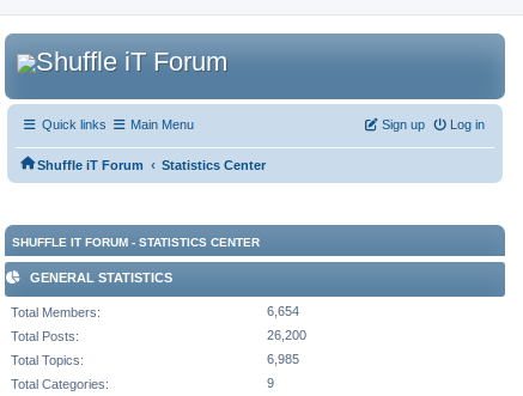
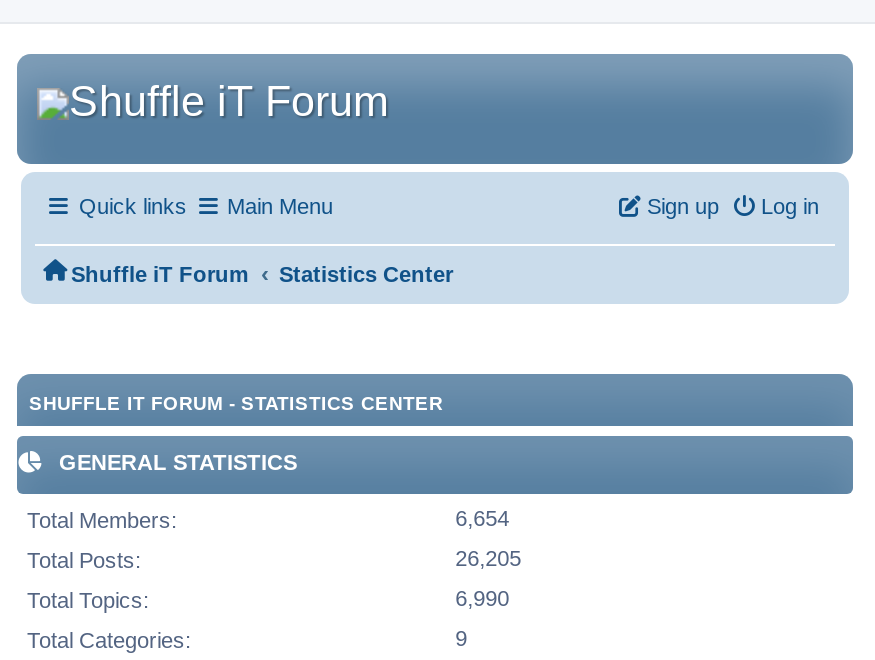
[267,328,306,342] 26,200 -> [455,546,521,570] 26,205
[267,352,299,366] 6,985 -> [455,586,509,610] 6,990

